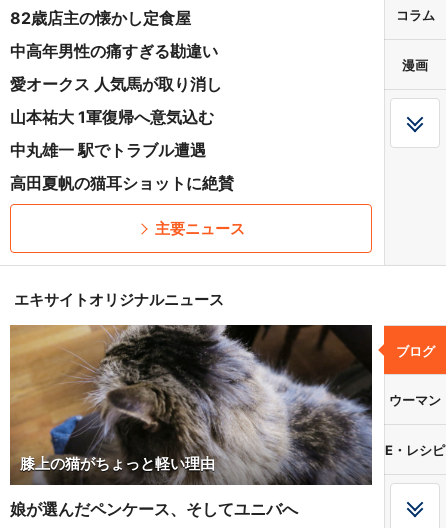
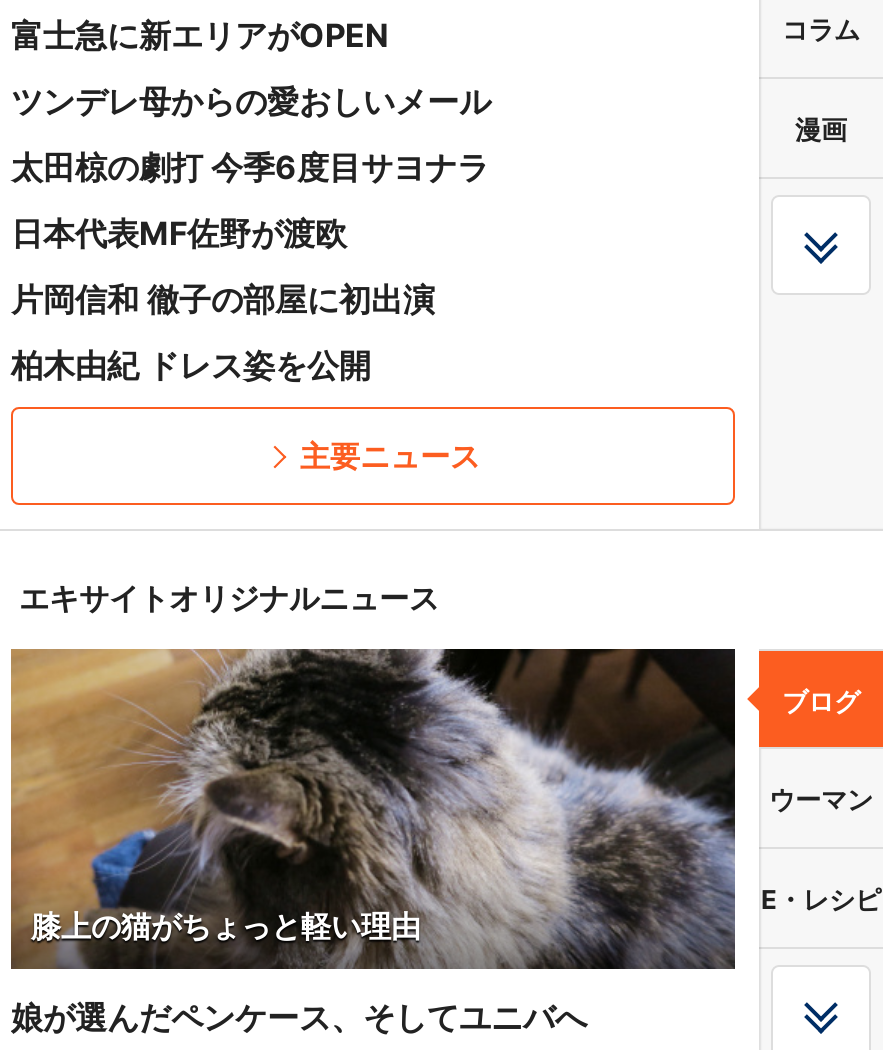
[10,8,191,28] 82歳店主の懐かし定食屋 -> [11,15,389,55] 富士急に新エリアがOPEN
[10,41,218,61] 中高年男性の痛すぎる勘違い -> [11,81,491,121] ツンデレ母からの愛おしいメール
[10,74,222,94] 愛オークス 人気馬が取り消し -> [11,147,489,187] 太田椋の劇打 今季6度目サヨナラ
[10,107,214,127] 山本祐大 1軍復帰へ意気込む -> [11,213,347,253] 日本代表MF佐野が渡欧
[10,140,206,160] 中丸雄一 駅でトラブル遭遇 -> [11,279,435,319] 片岡信和 徹子の部屋に初出演
[10,173,234,193] 高田夏帆の猫耳ショットに絶賛 -> [11,345,371,385] 柏木由紀 ドレス姿を公開

